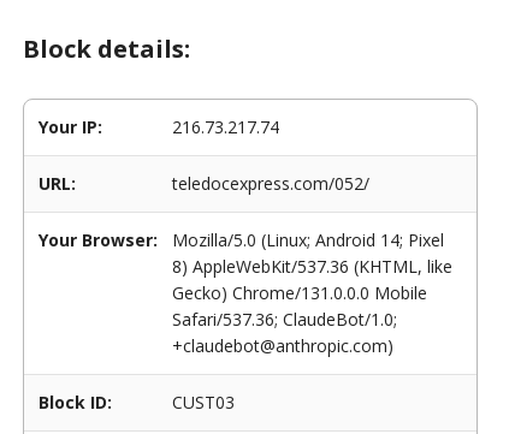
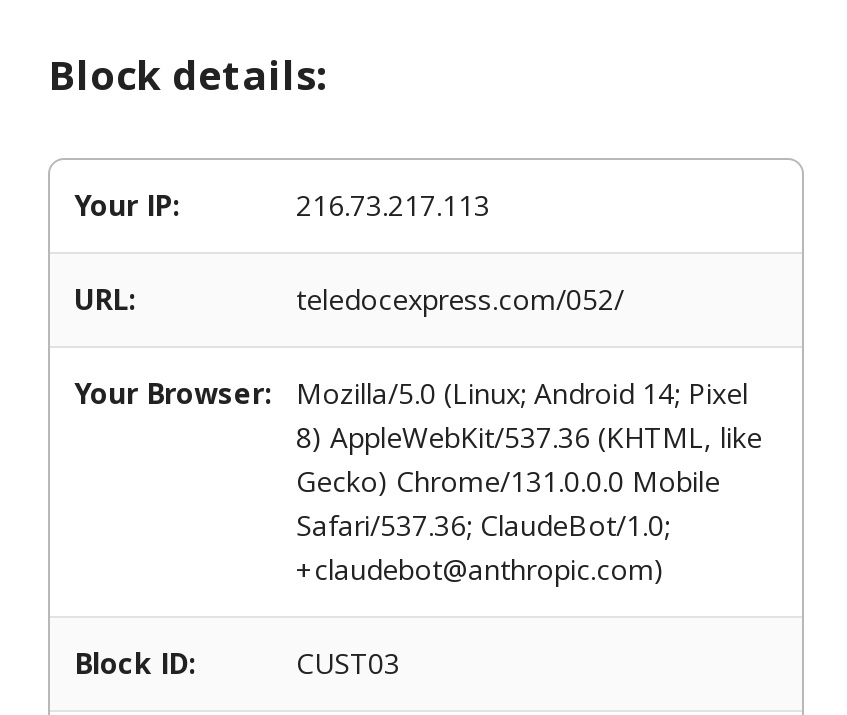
[172,115,279,138] 216.73.217.74 -> [296,186,490,224] 216.73.217.113

